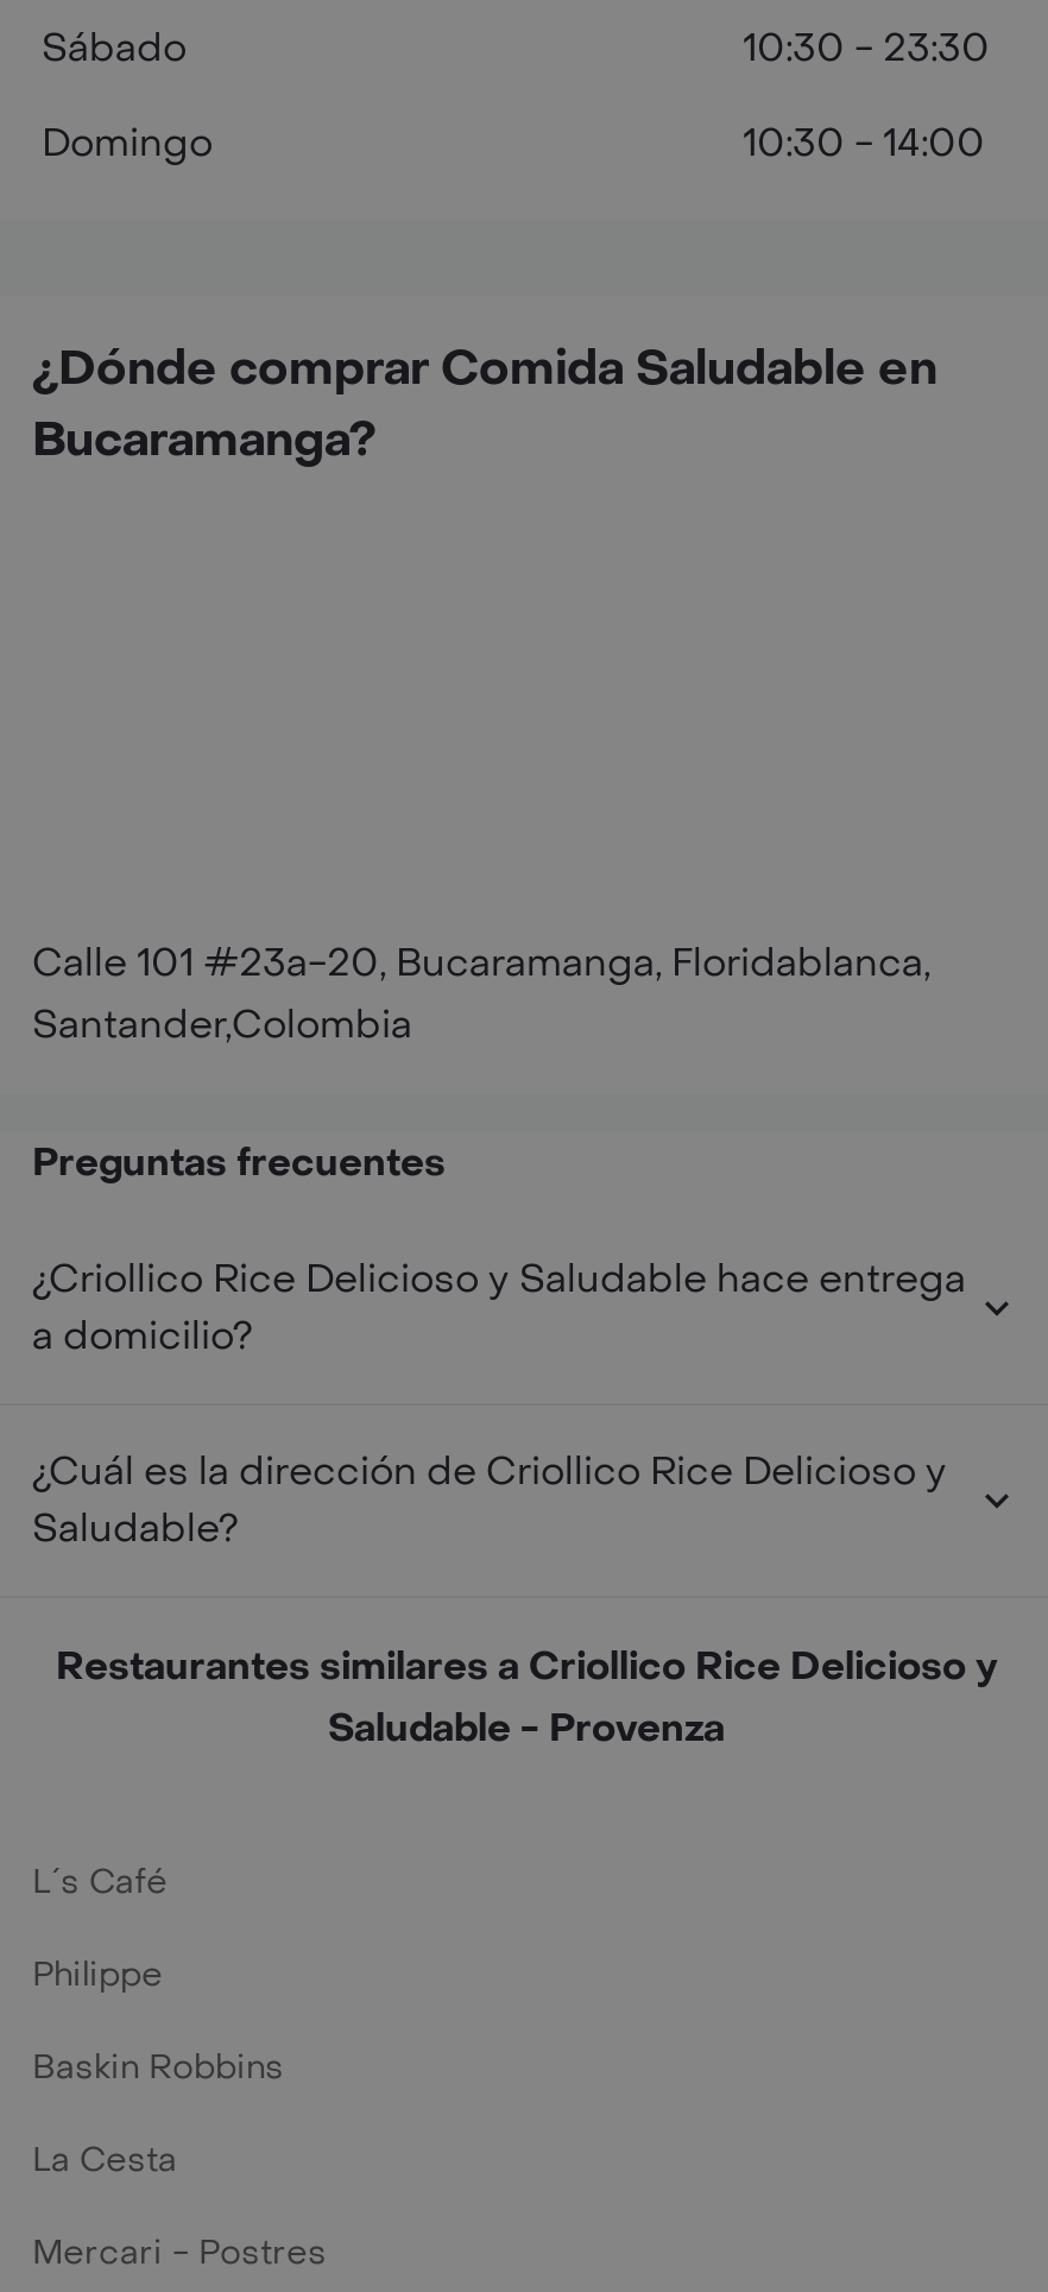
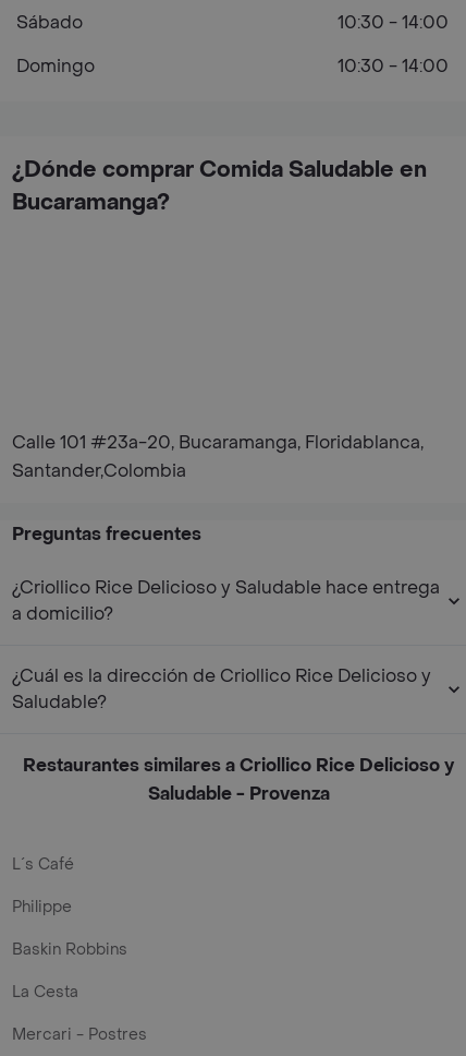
[743,23,990,72] 10:30 - 23:30 -> [338,11,449,34] 10:30 - 14:00

